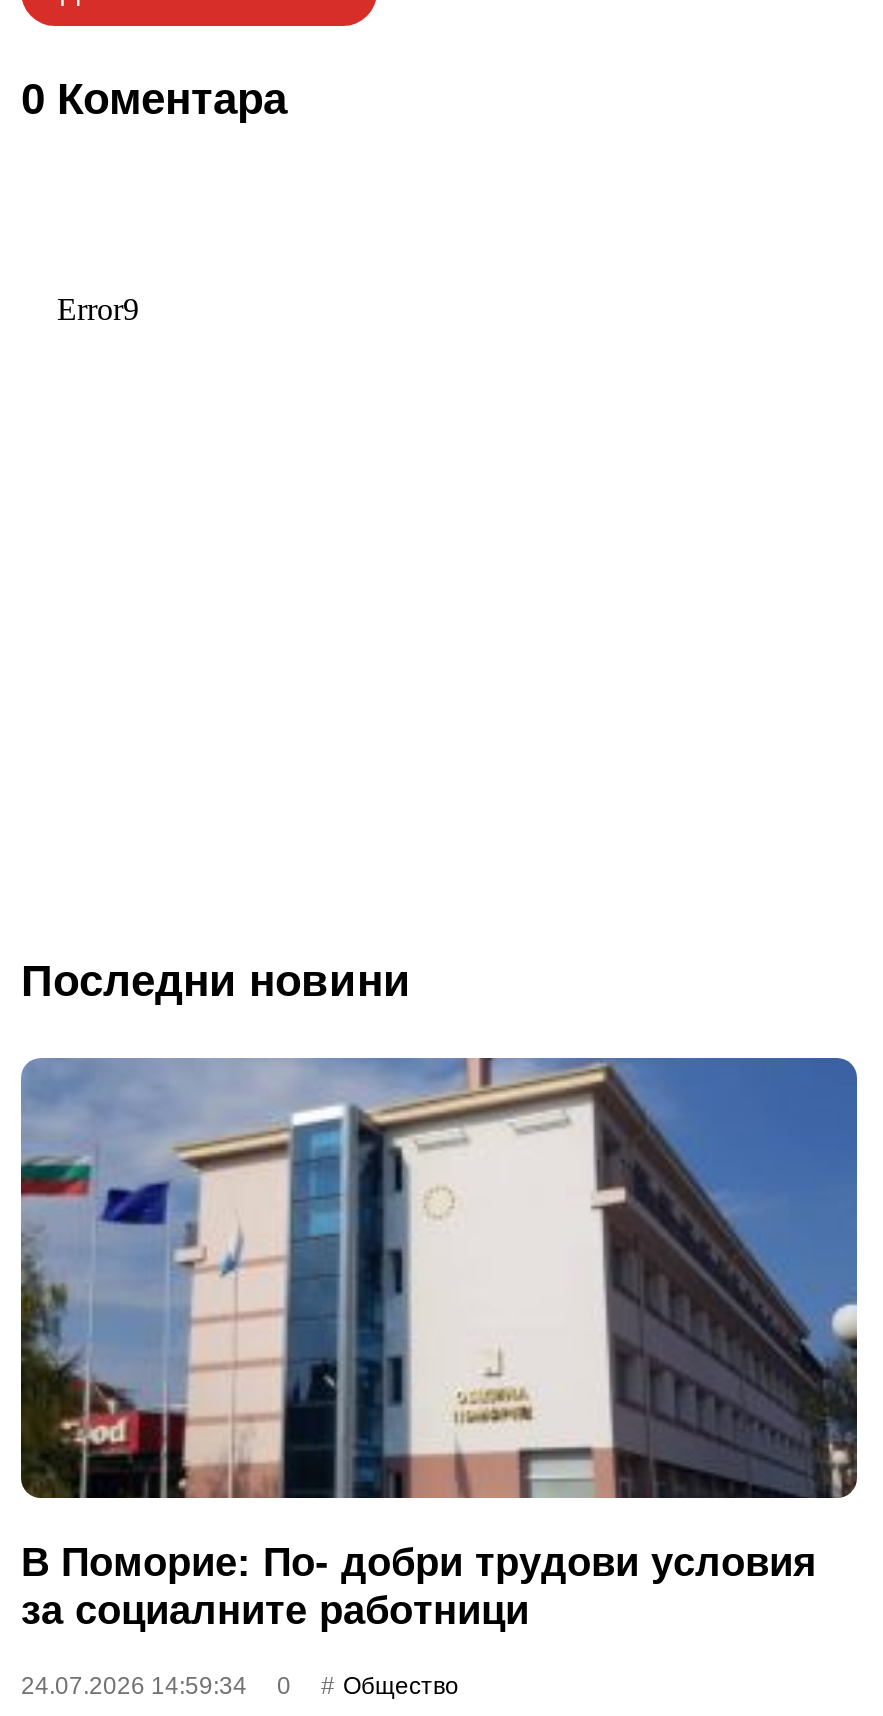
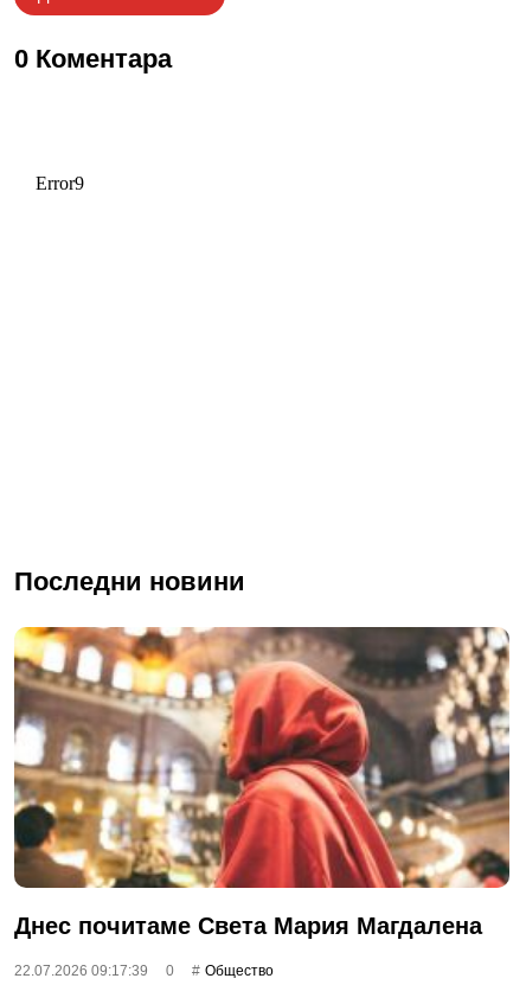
[19,1056,859,1631] [image] | В Поморие: По- добри трудови условия | за социалните работници -> [13,626,511,938] [image] | Днес почитаме Света Мария Магдалена
[21,1671,459,1699] 24.07.2026 14:59:34 0 Общество -> [14,962,274,979] 22.07.2026 09:17:39 0 Общество

